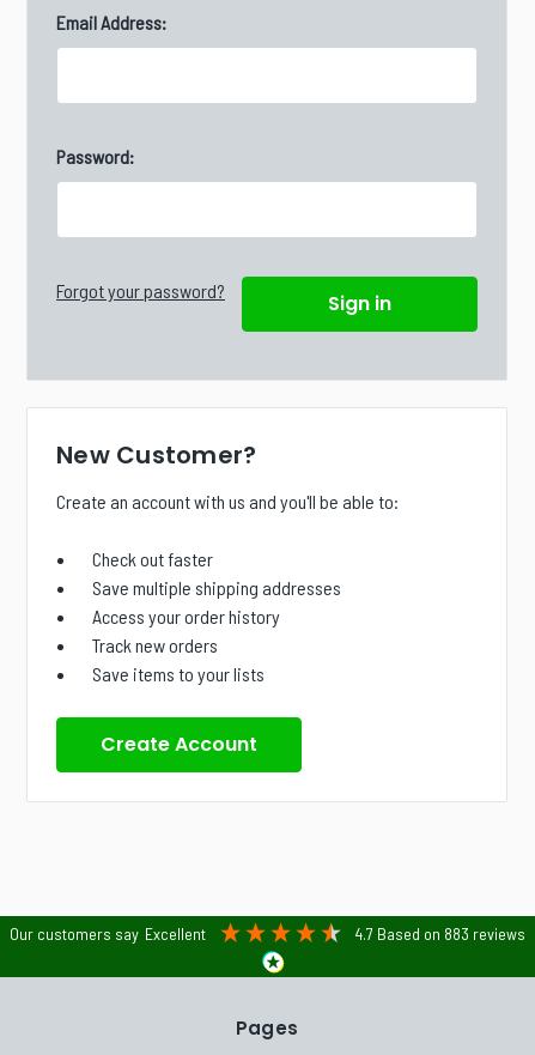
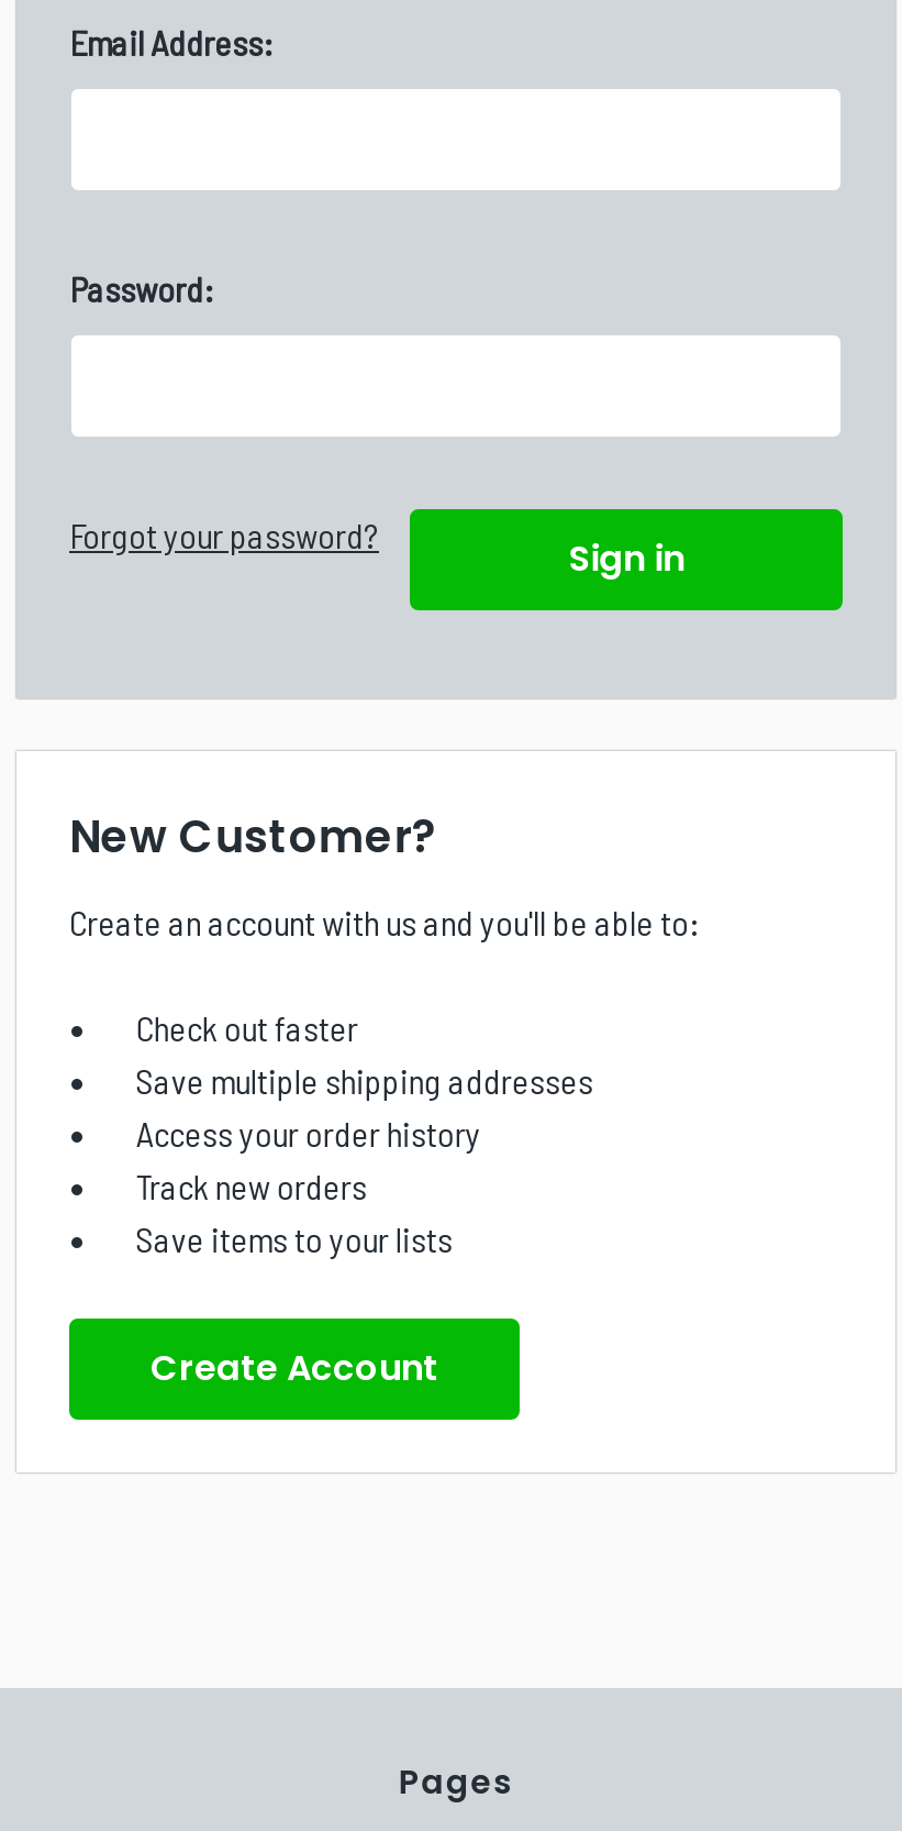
[19,923,525,944] Our customers say | Excellent | 4.7 Based on 883 reviews -> none

